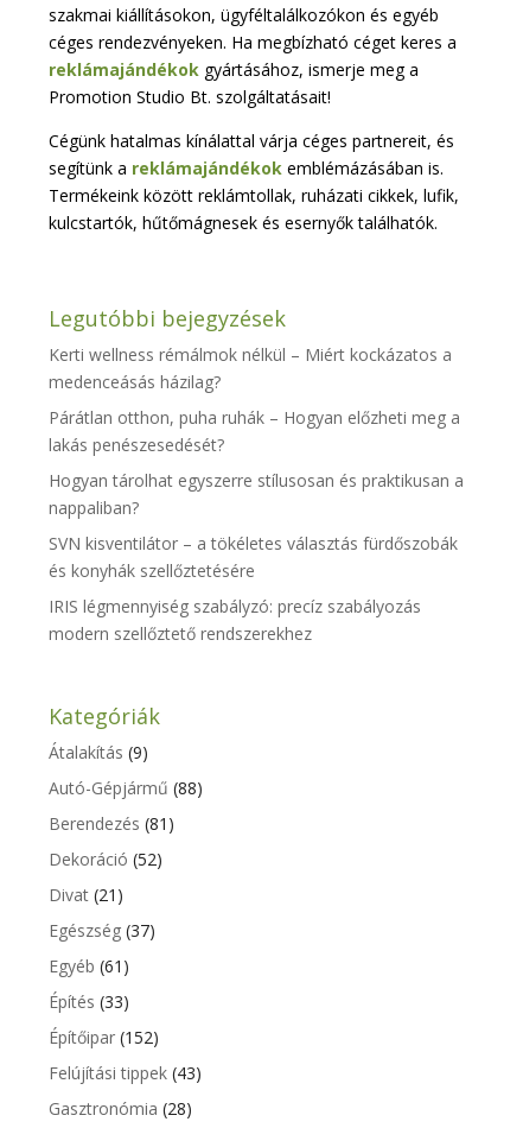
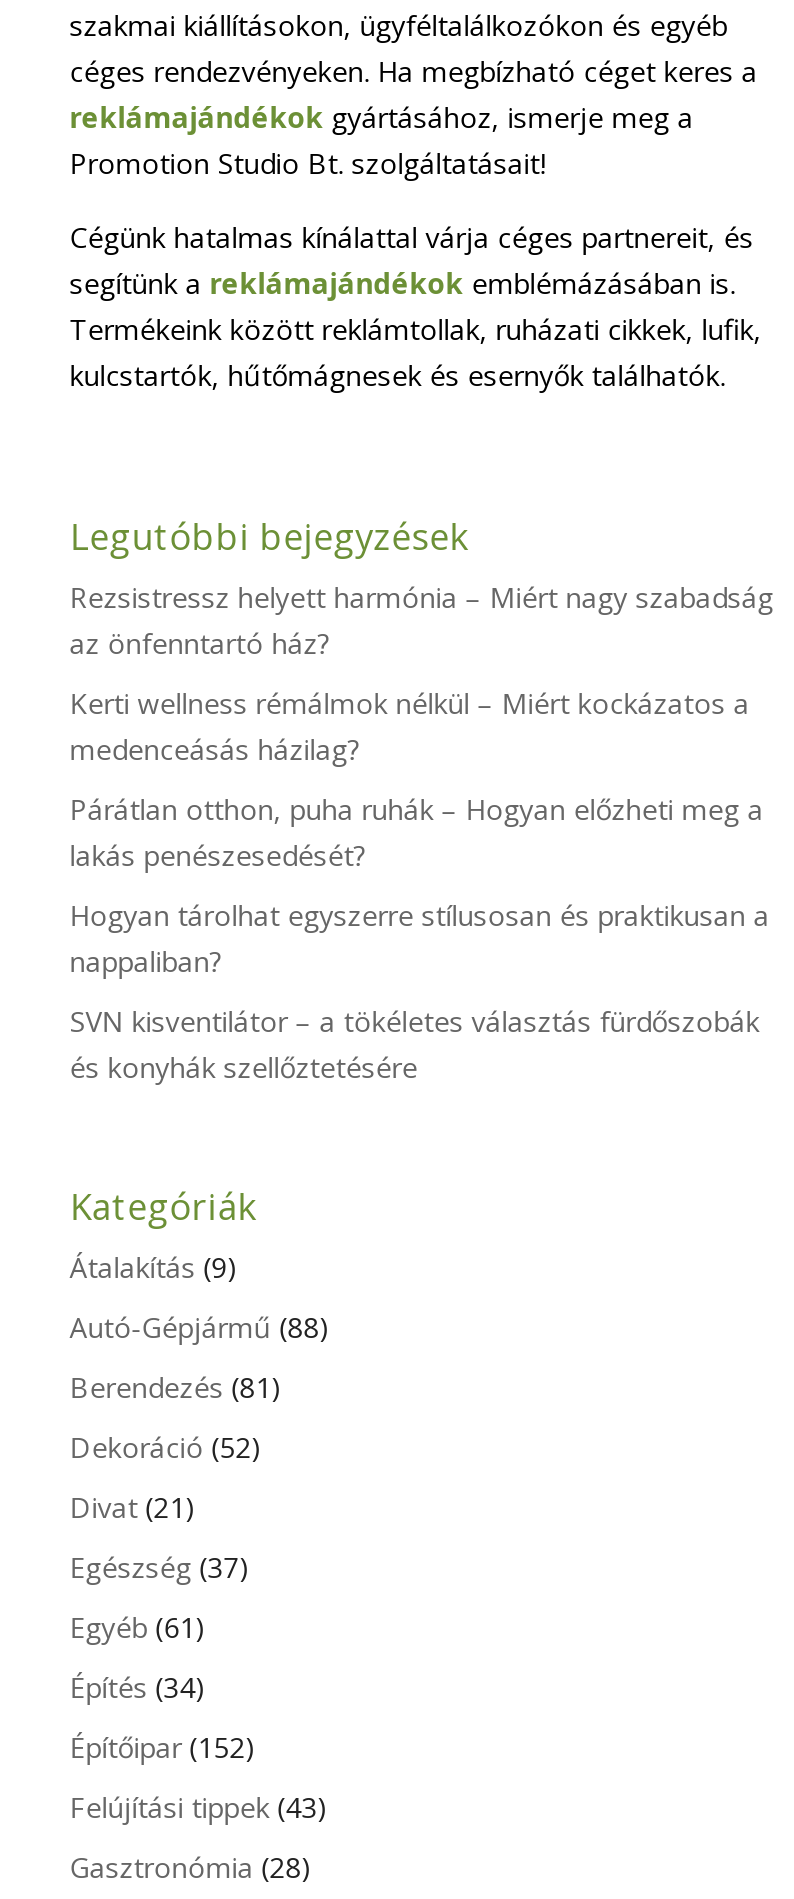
none -> [70,579,774,663] Rezsistressz helyett harmónia – Miért nagy szabadság | az önfenntartó ház?
moved [48,344,463,582] -> [70,685,770,1087]: Kerti wellness rémálmok nélkül – Miért kockázatos a | medenceásás házilag? | Párátlan otthon, puha ruhák – Hogyan előzheti meg a | lakás penészesedését? | Hogyan tárolhat egyszerre stílusosan és praktikusan a | nappaliban? | SVN kisventilátor – a tökéletes választás fürdőszobák | és konyhák szellőztetésére
[48,595,421,645] IRIS légmennyiség szabályzó: precíz szabályozás | modern szellőztető rendszerekhez -> none
[48,990,129,1012] Építés (33) -> [70,1667,206,1705] Építés (34)

